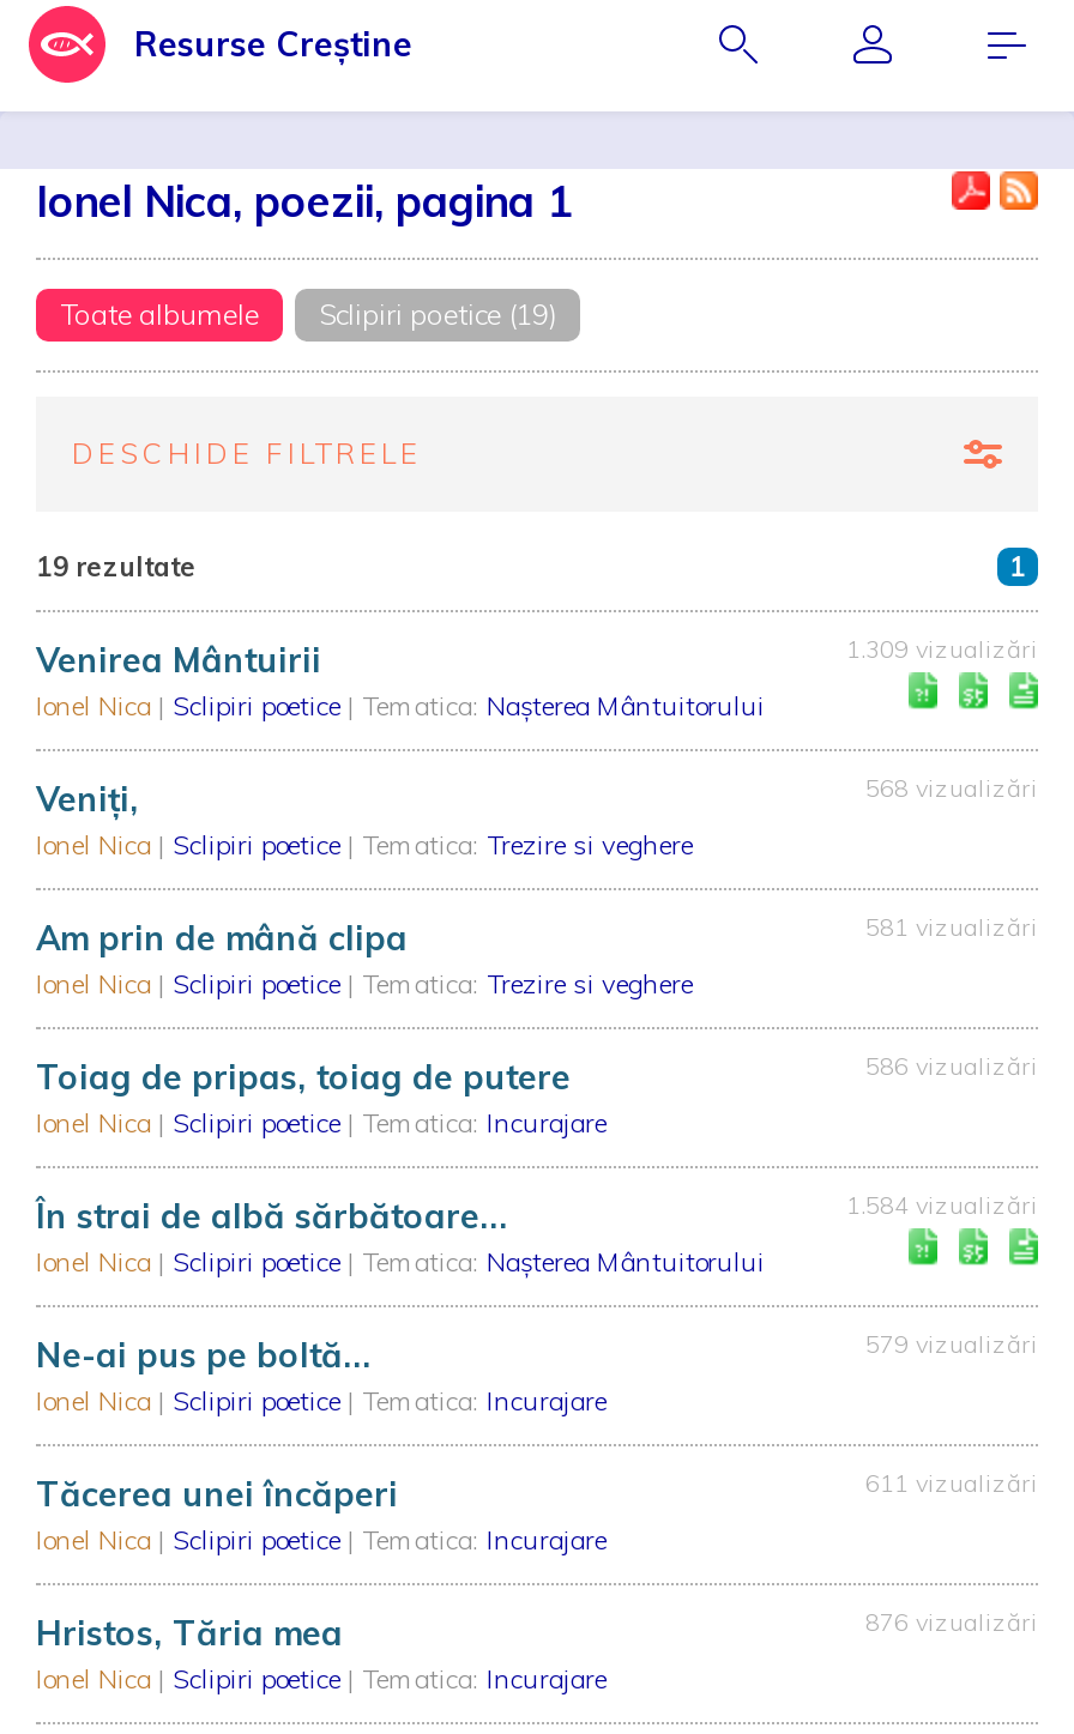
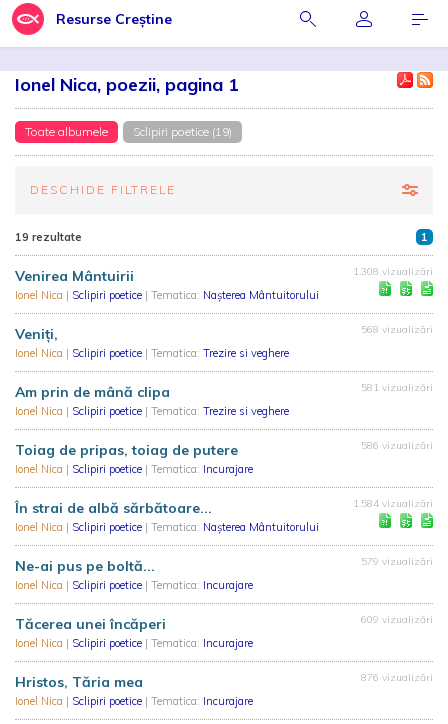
[846,634,1038,665] 1.309 vizualizări -> [353,265,433,278] 1.308 vizualizări
[865,1468,1038,1499] 611 vizualizări -> [361,613,433,626] 609 vizualizări

